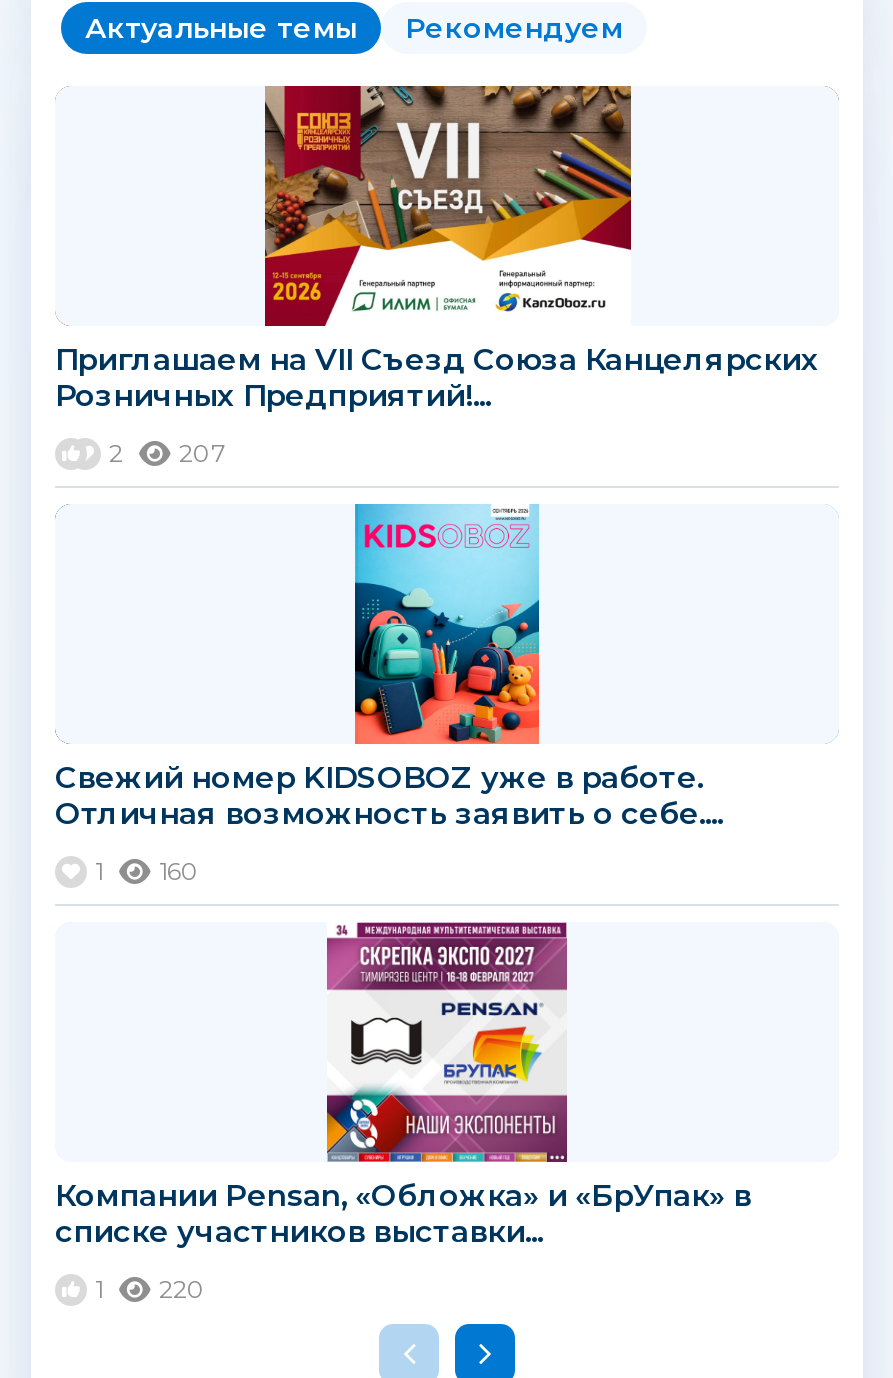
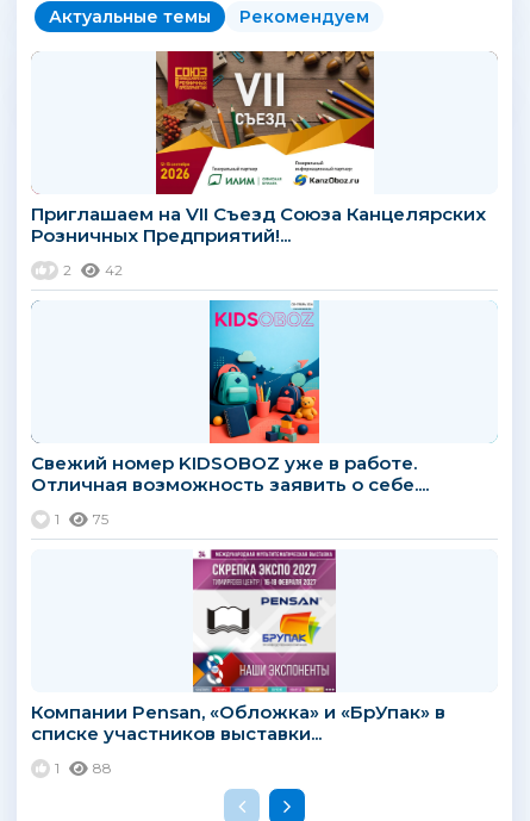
[109,438,225,468] 2 207 -> [63,261,123,279] 2 42
[95,856,199,886] 1 160 -> [55,510,108,528] 1 75
[95,1274,205,1304] 1 220 -> [55,759,112,777] 1 88

